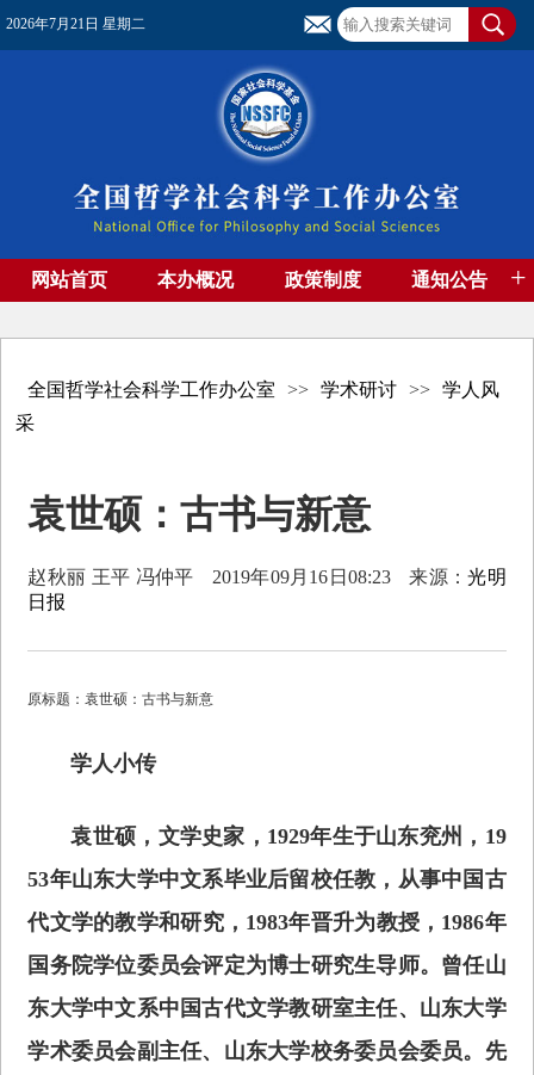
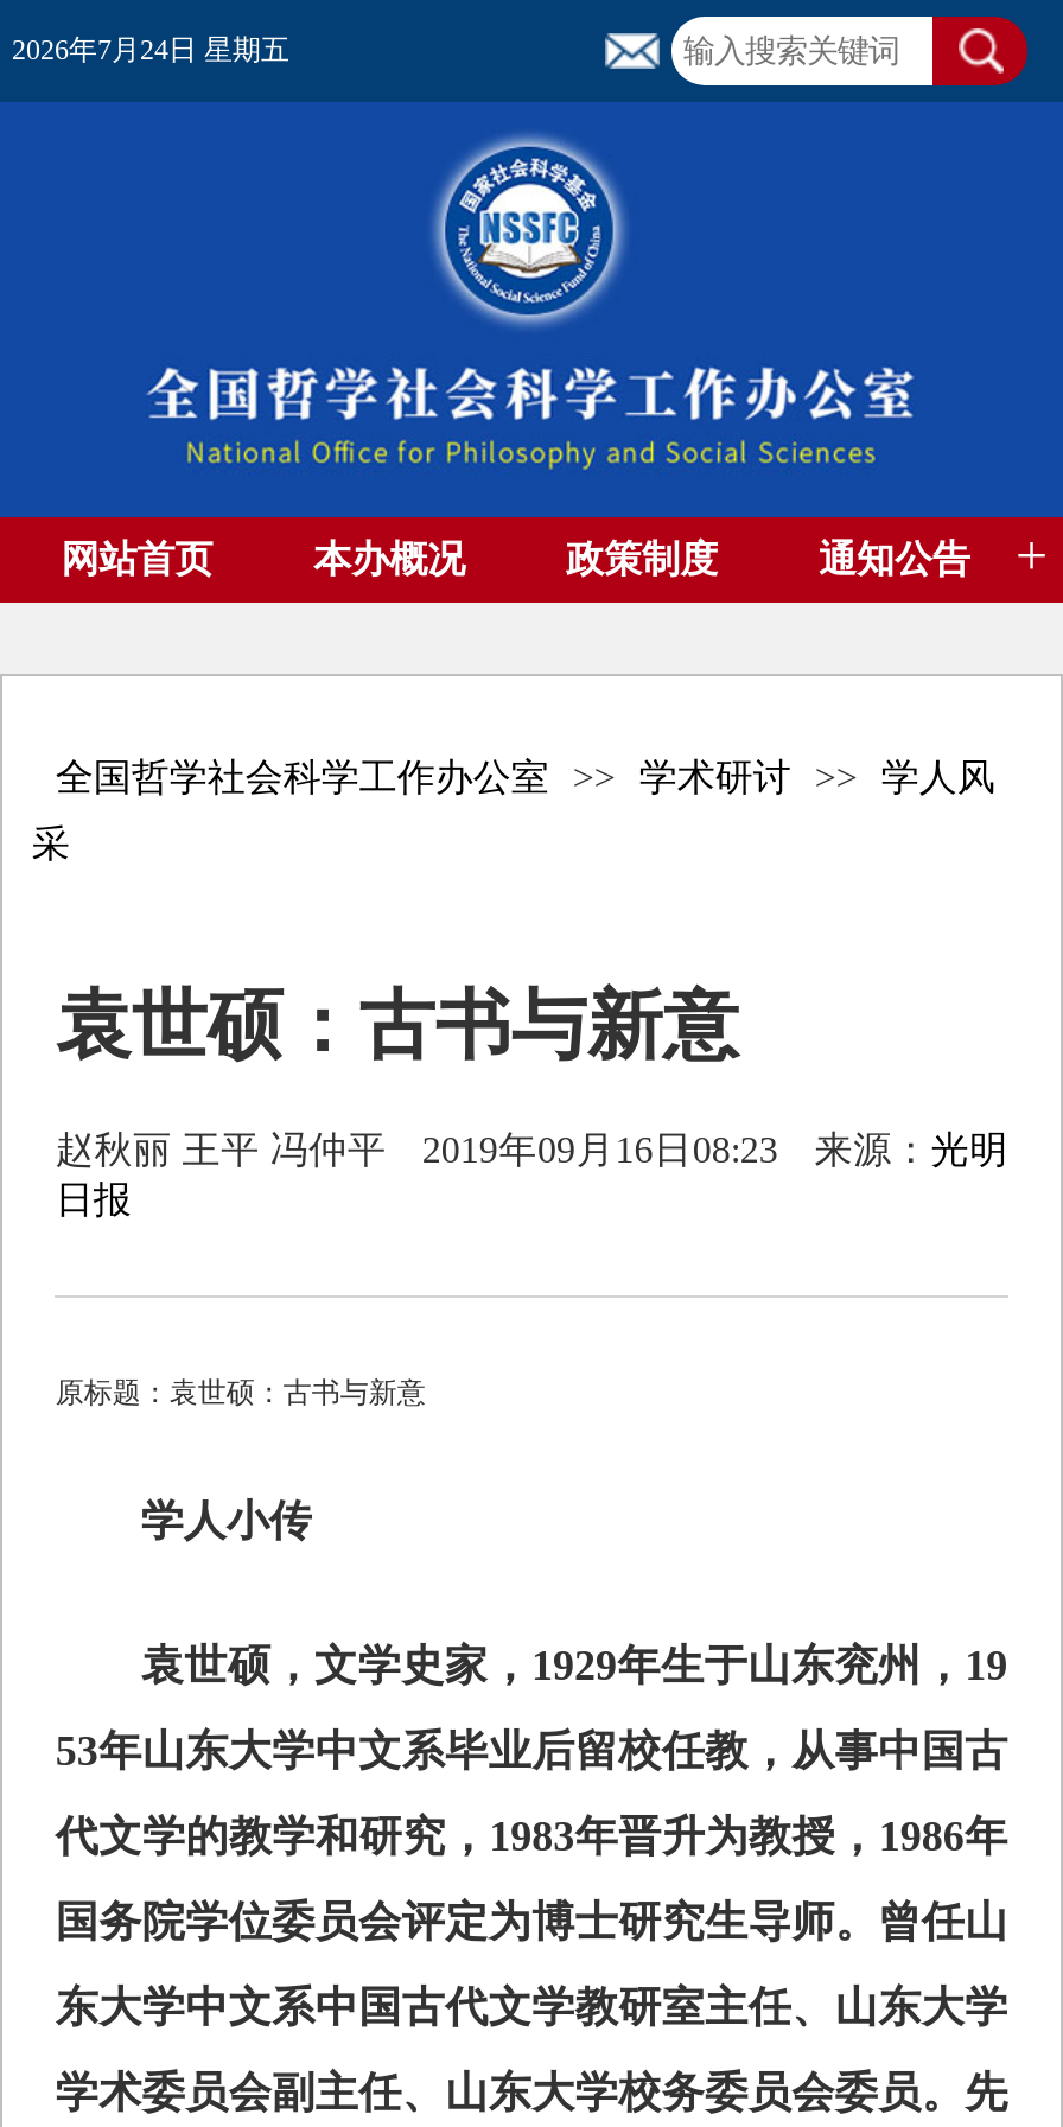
[6,16,145,32] 2026年7月21日 星期二 -> [12,33,289,66] 2026年7月24日 星期五

